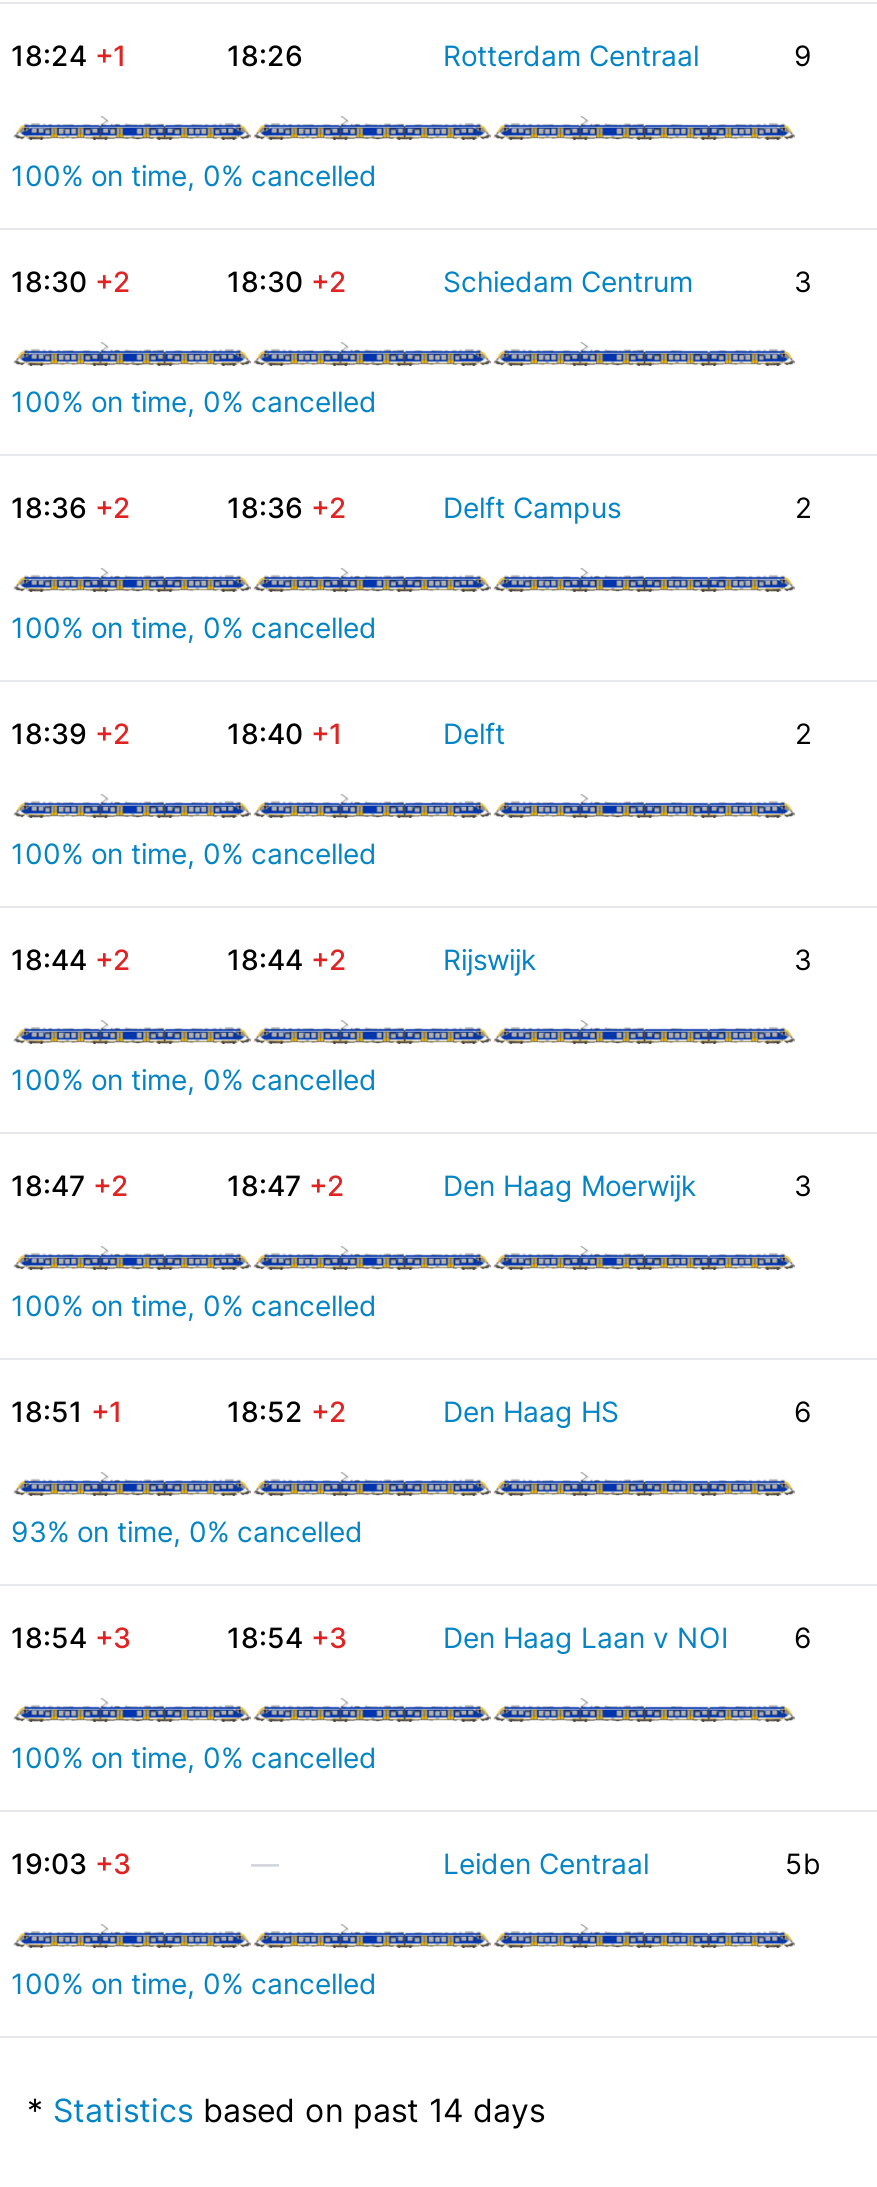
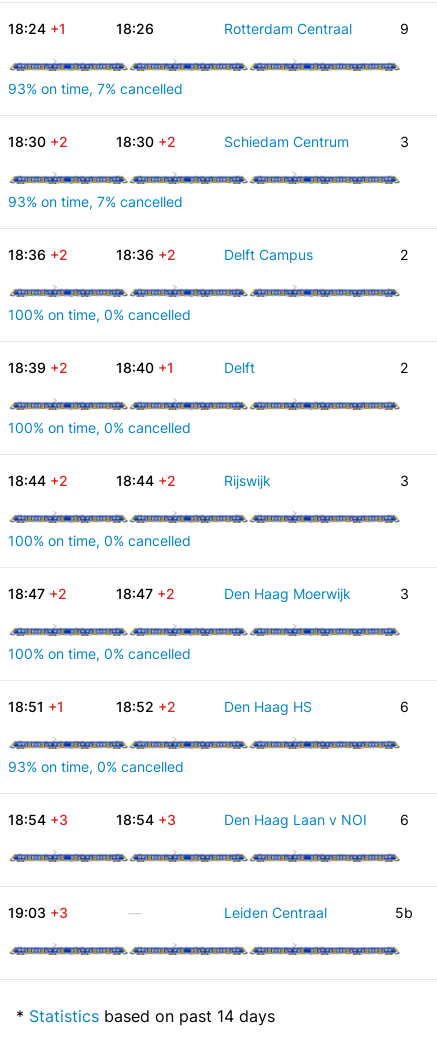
[11,158,377,192] 100% on time, 0% cancelled -> [8,80,183,97] 93% on time, 7% cancelled
[11,384,377,418] 100% on time, 0% cancelled -> [8,193,183,210] 93% on time, 7% cancelled
[11,1740,377,1774] 100% on time, 0% cancelled -> none
[11,1966,377,2000] 100% on time, 0% cancelled -> none

